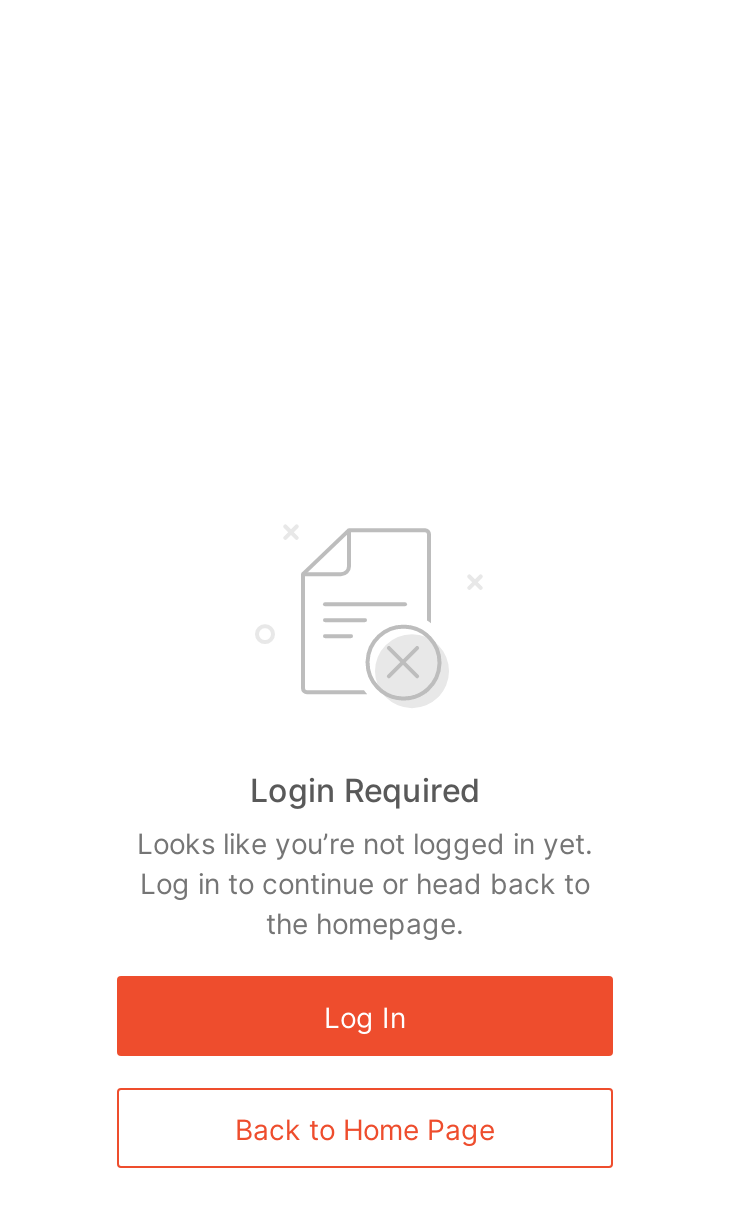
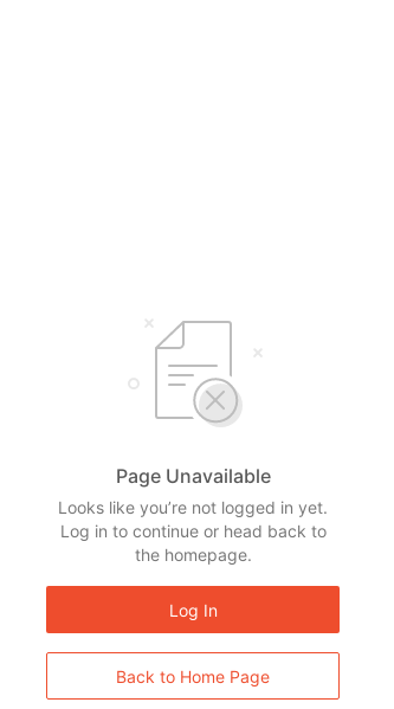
[250,770,480,810] Login Required -> [115,464,270,488] Page Unavailable

